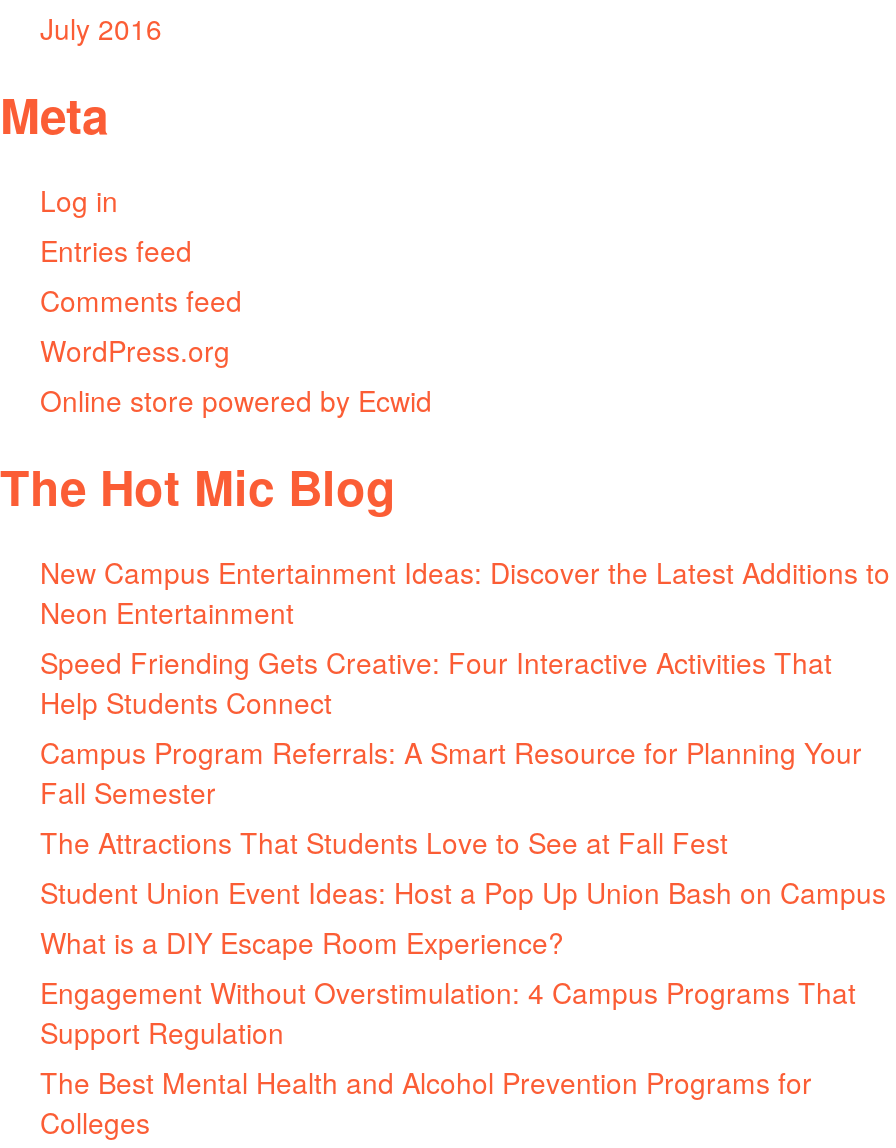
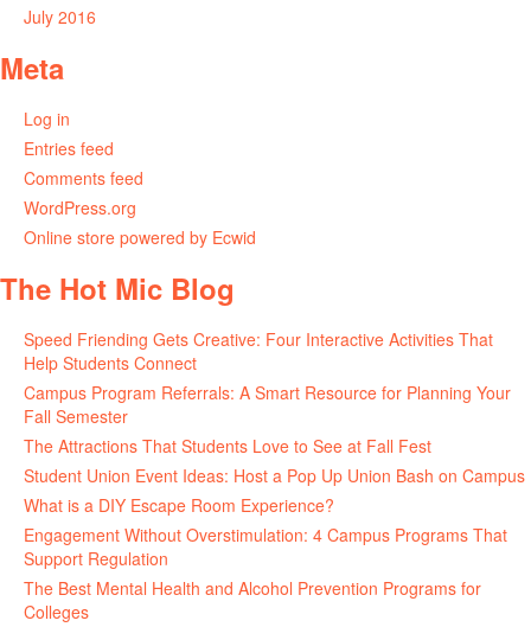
[40,552,890,632] New Campus Entertainment Ideas: Discover the Latest Additions to | Neon Entertainment -> none

